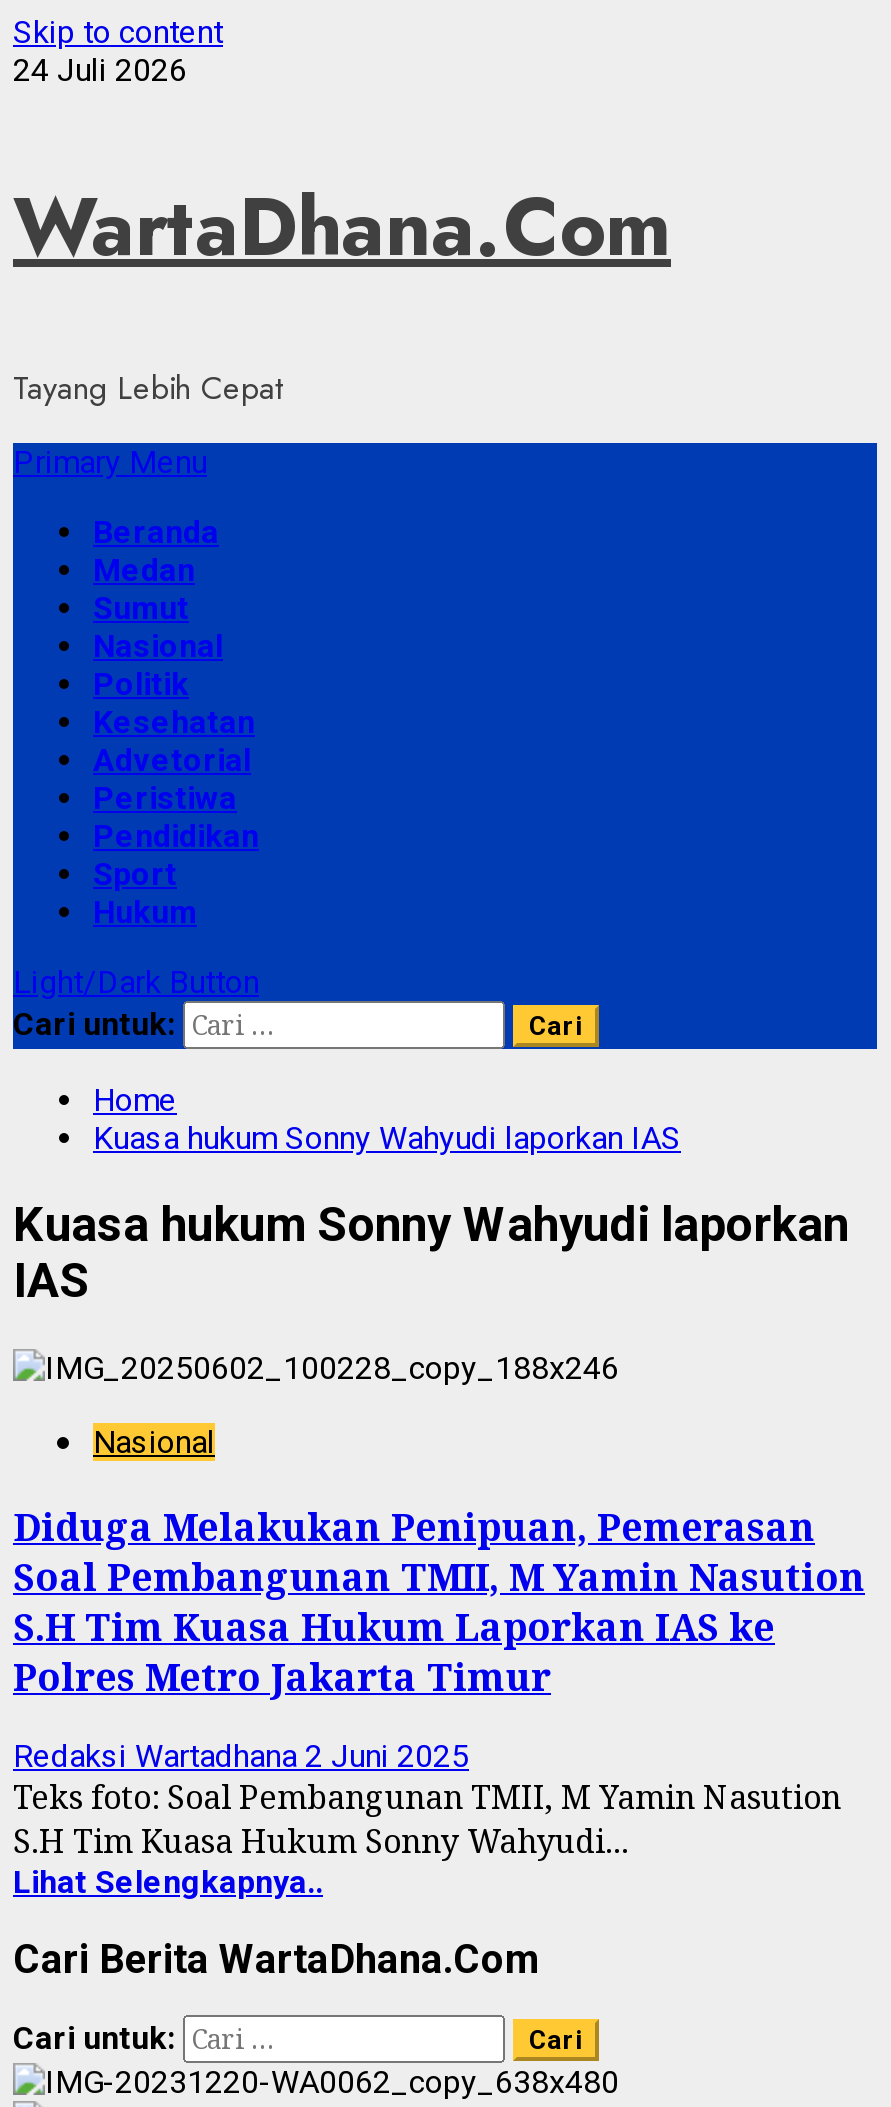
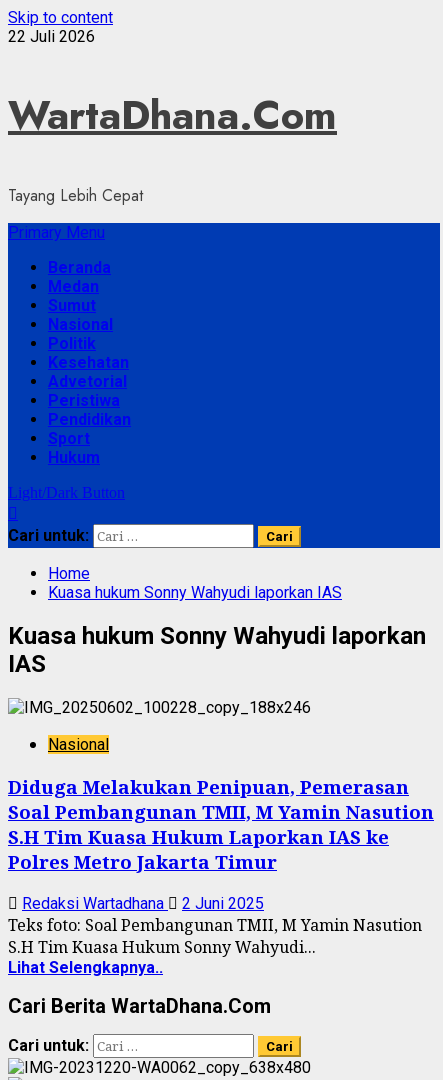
[13,51,187,89] 24 Juli 2026 -> [8,27,95,46] 22 Juli 2026

